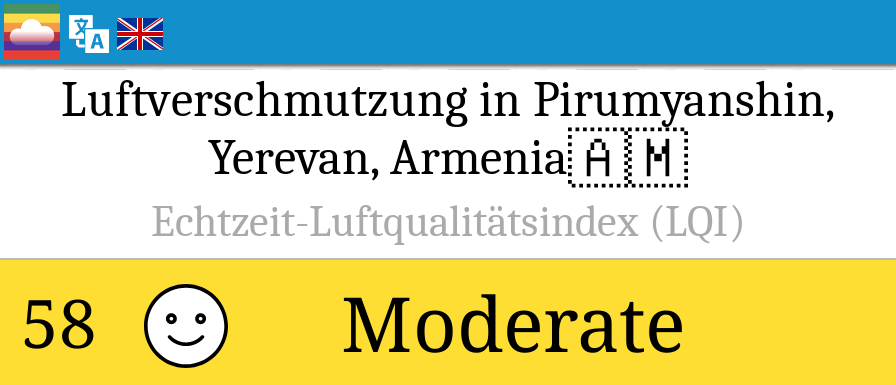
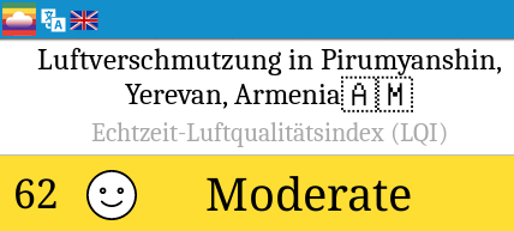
[21,276,97,368] 58 -> [13,165,58,220] 62

